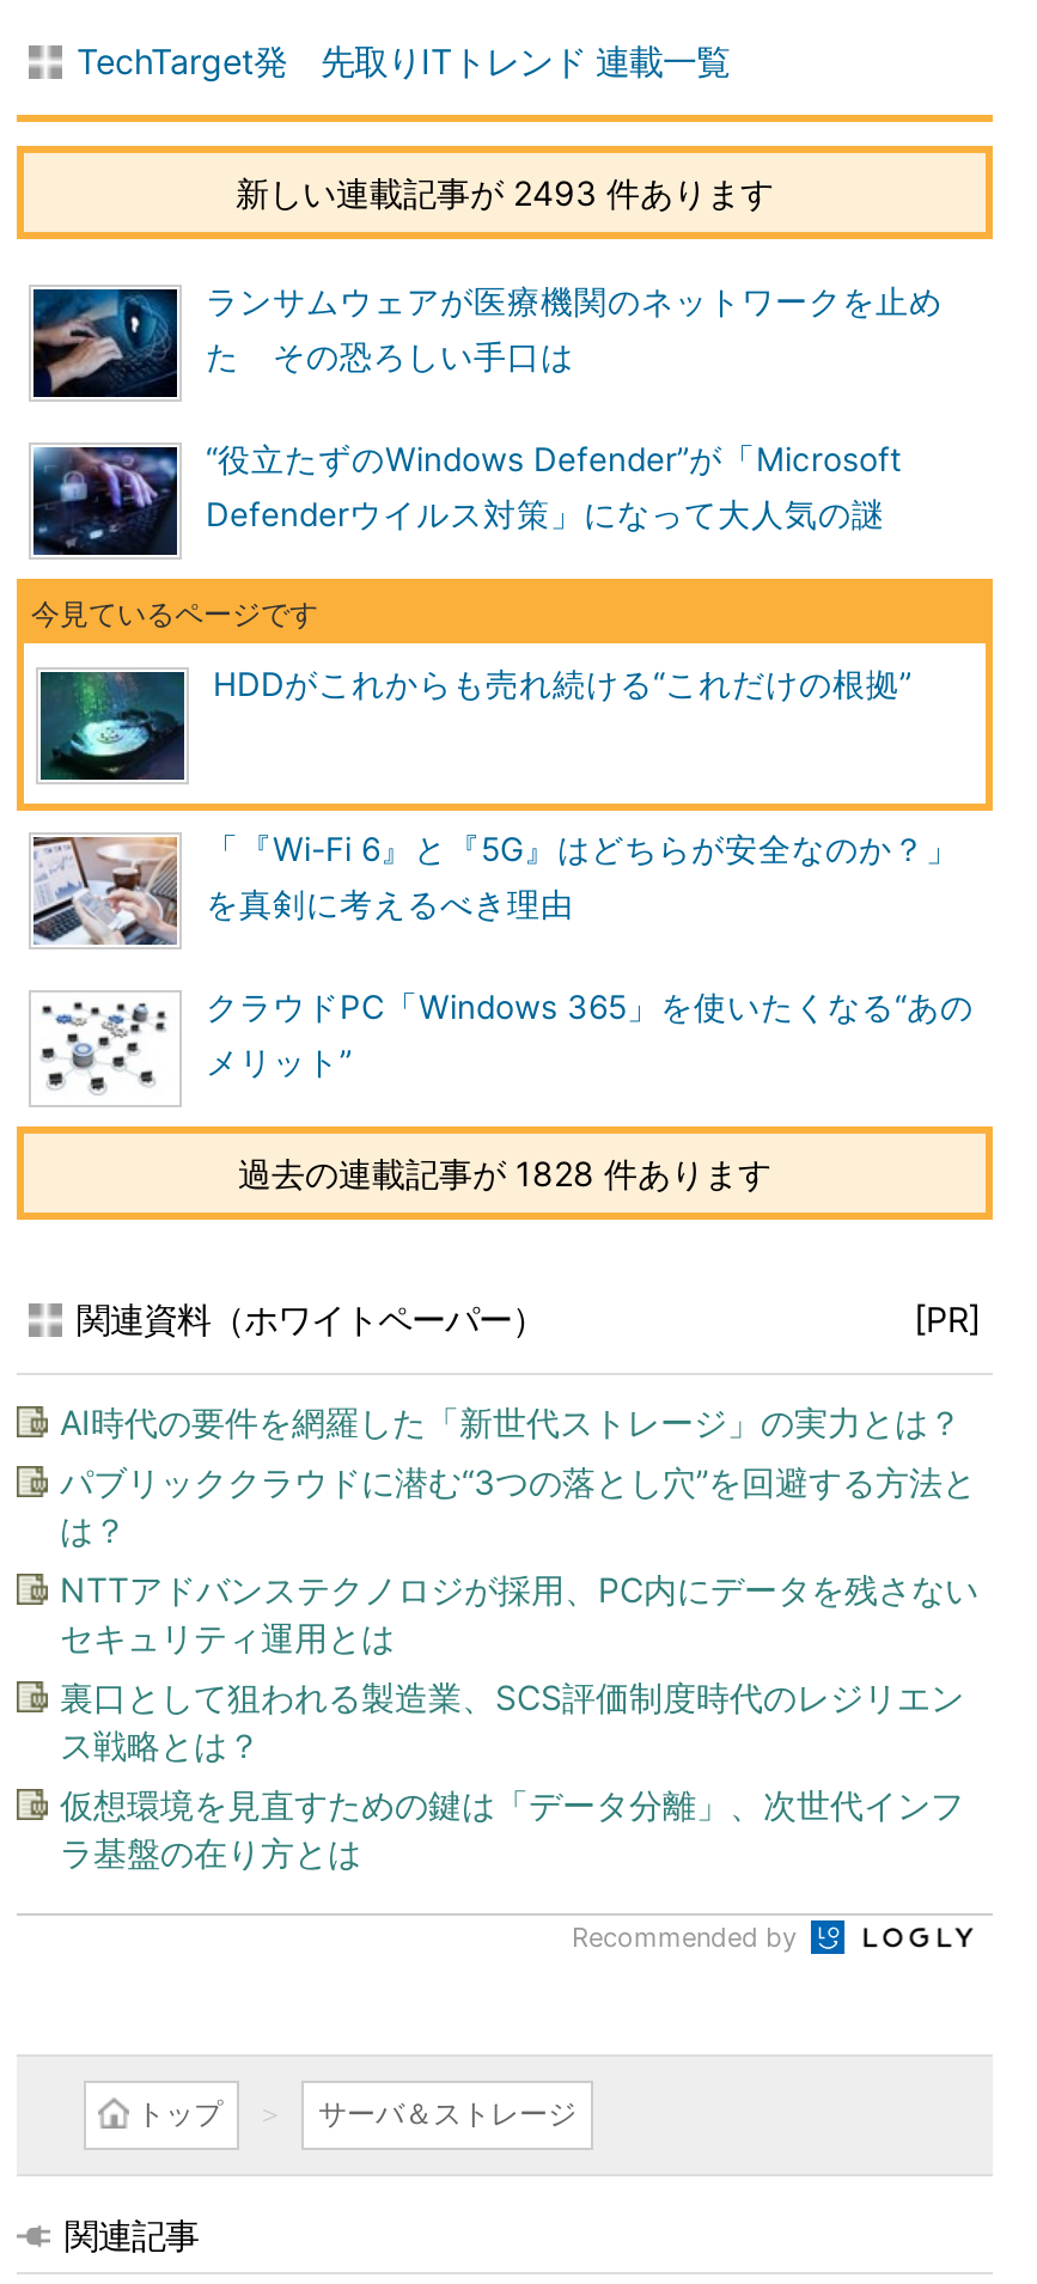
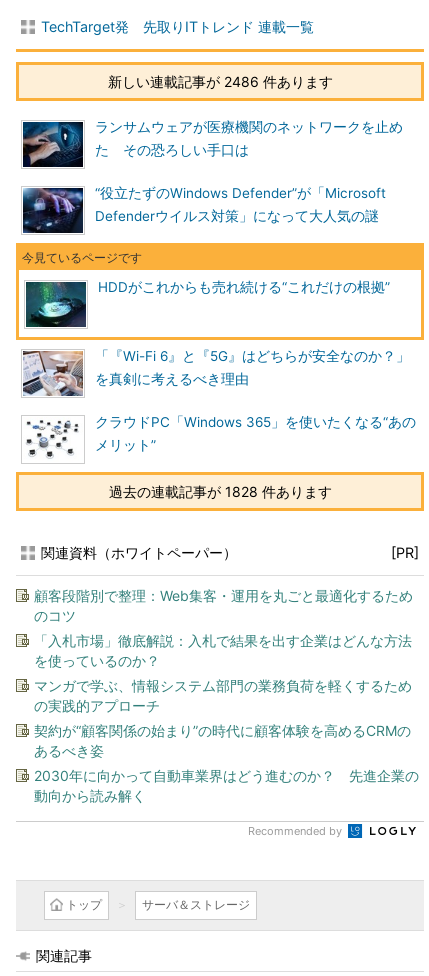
[236,172,774,213] 新しい連載記事が 2493 件あります -> [107,73,332,90] 新しい連載記事が 2486 件あります
[60,1401,962,1442] AI時代の要件を網羅した「新世代ストレージ」の実力とは？ -> [34,587,413,624] 顧客段階別で整理：Web集客・運用を丸ごと最適化するため | のコツ
[60,1461,976,1550] パブリッククラウドに潜む“3つの落とし穴”を回避する方法と | は？ -> [34,632,412,669] 「入札市場」徹底解説：入札で結果を出す企業はどんな方法 | を使っているのか？
[60,1569,978,1657] NTTアドバンステクノロジが採用、PC内にデータを残さない | セキュリティ運用とは -> [34,677,412,714] マンガで学ぶ、情報システム部門の業務負荷を軽くするため | の実践的アプローチ
[60,1677,964,1765] 裏口として狙われる製造業、SCS評価制度時代のレジリエン | ス戦略とは？ -> [34,722,411,759] 契約が“顧客関係の始まり”の時代に顧客体験を高めるCRMの | あるべき姿
[60,1784,964,1873] 仮想環境を見直すための鍵は「データ分離」、次世代インフ | ラ基盤の在り方とは -> [34,767,419,804] 2030年に向かって自動車業界はどう進むのか？ 先進企業の | 動向から読み解く

